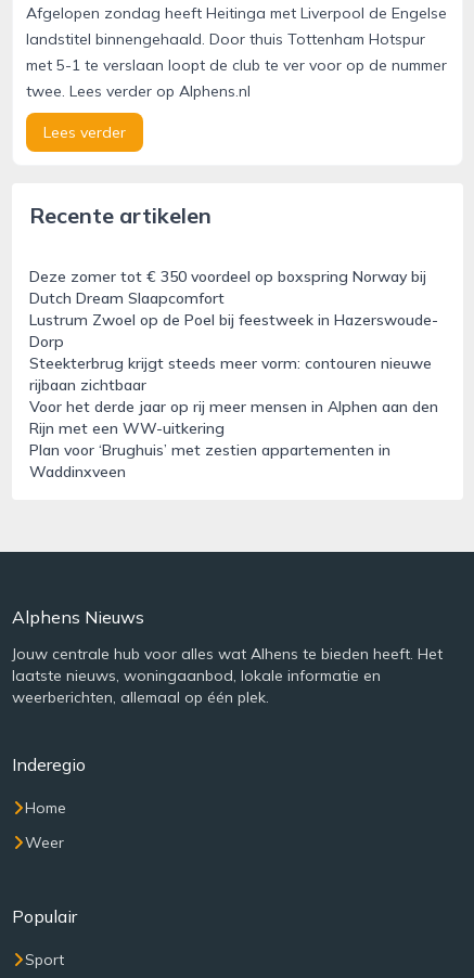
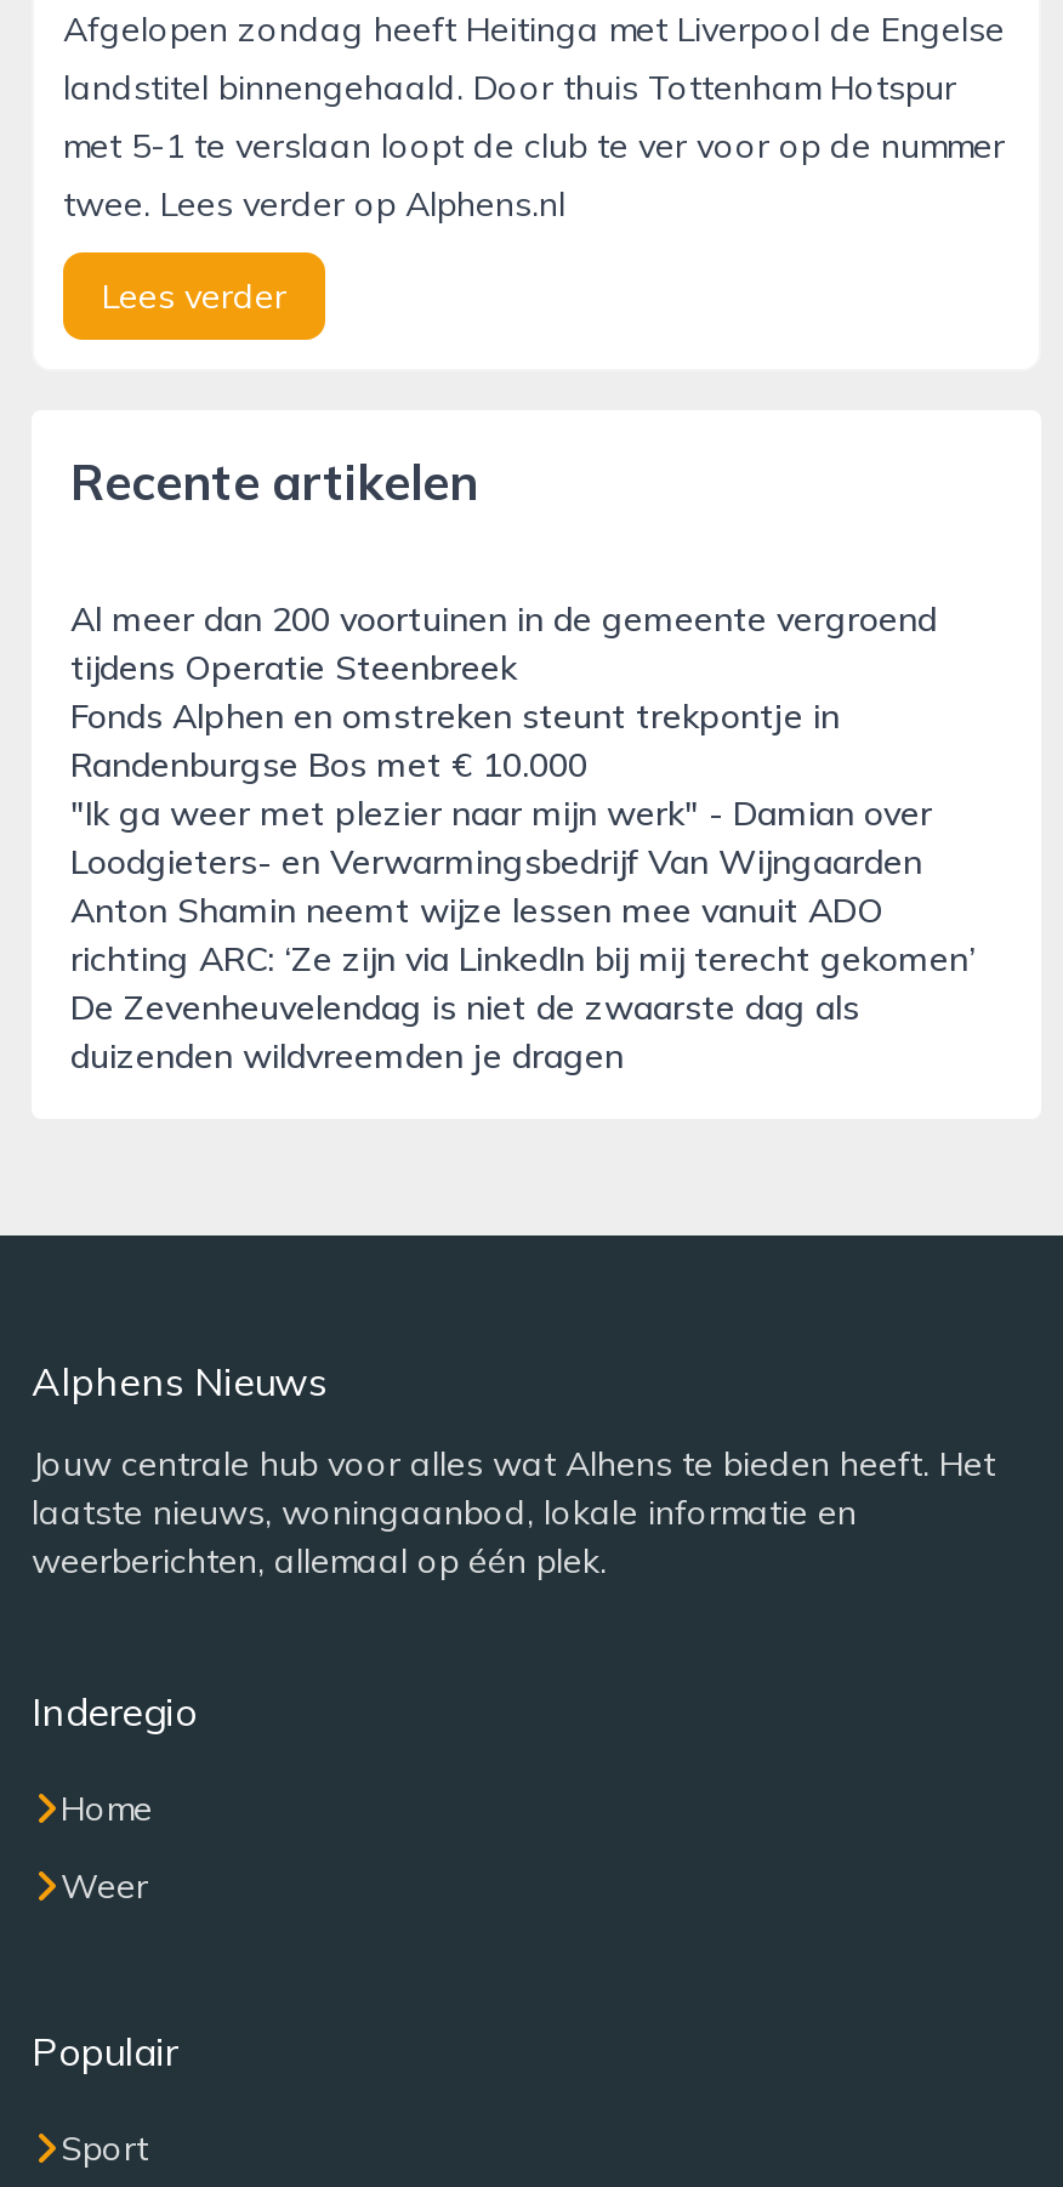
[29,267,438,481] Deze zomer tot € 350 voordeel op boxspring Norway bij | Dutch Dream Slaapcomfort | Lustrum Zwoel op de Poel bij feestweek in Hazerswoude- | Dorp | Steekterbrug krijgt steeds meer vorm: contouren nieuwe | rijbaan zichtbaar | Voor het derde jaar op rij meer mensen in Alphen aan den | Rijn met een WW-uitkering | Plan voor ‘Brughuis’ met zestien appartementen in | Waddinxveen -> [70,597,976,1078] Al meer dan 200 voortuinen in de gemeente vergroend | tijdens Operatie Steenbreek | Fonds Alphen en omstreken steunt trekpontje in | Randenburgse Bos met € 10.000 | "Ik ga weer met plezier naar mijn werk" - Damian over | Loodgieters- en Verwarmingsbedrijf Van Wijngaarden | Anton Shamin neemt wijze lessen mee vanuit ADO | richting ARC: ‘Ze zijn via LinkedIn bij mij terecht gekomen’ | De Zevenheuvelendag is niet de zwaarste dag als | duizenden wildvreemden je dragen

